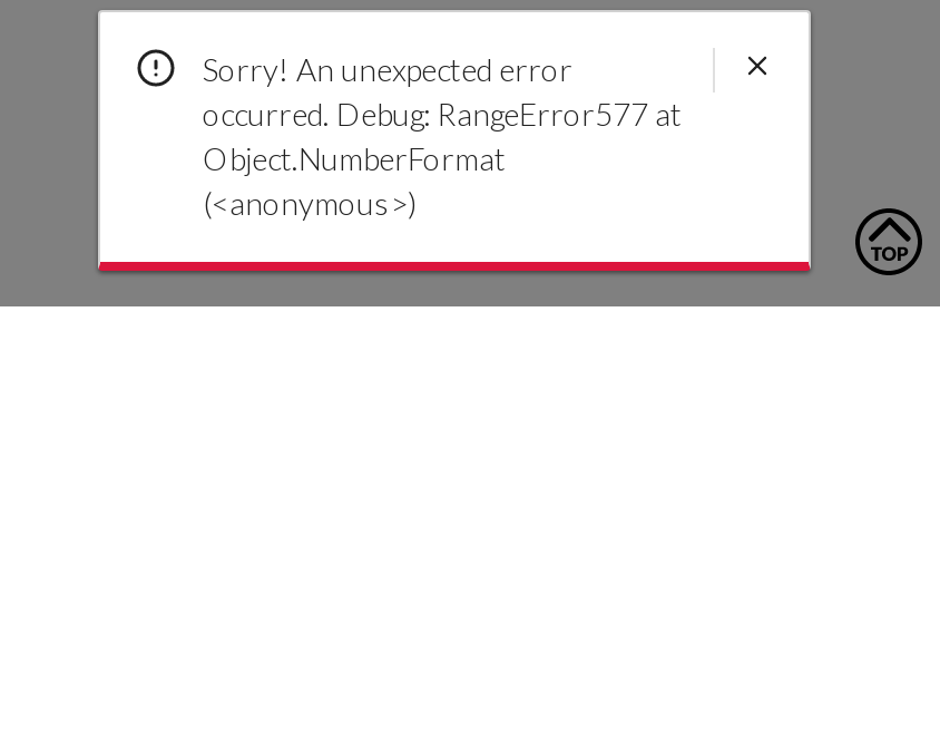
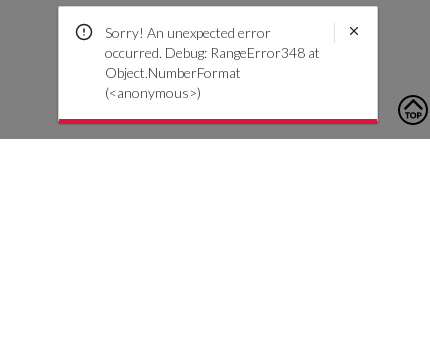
[203,95,682,133] occurred. Debug: RangeError577 at -> [105,44,320,61] occurred. Debug: RangeError348 at

